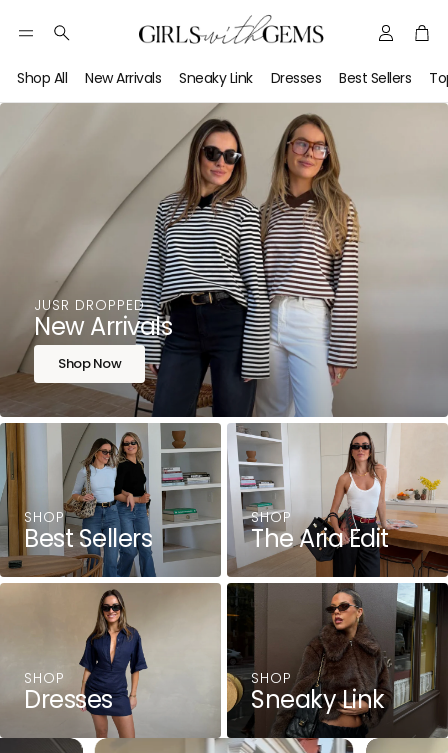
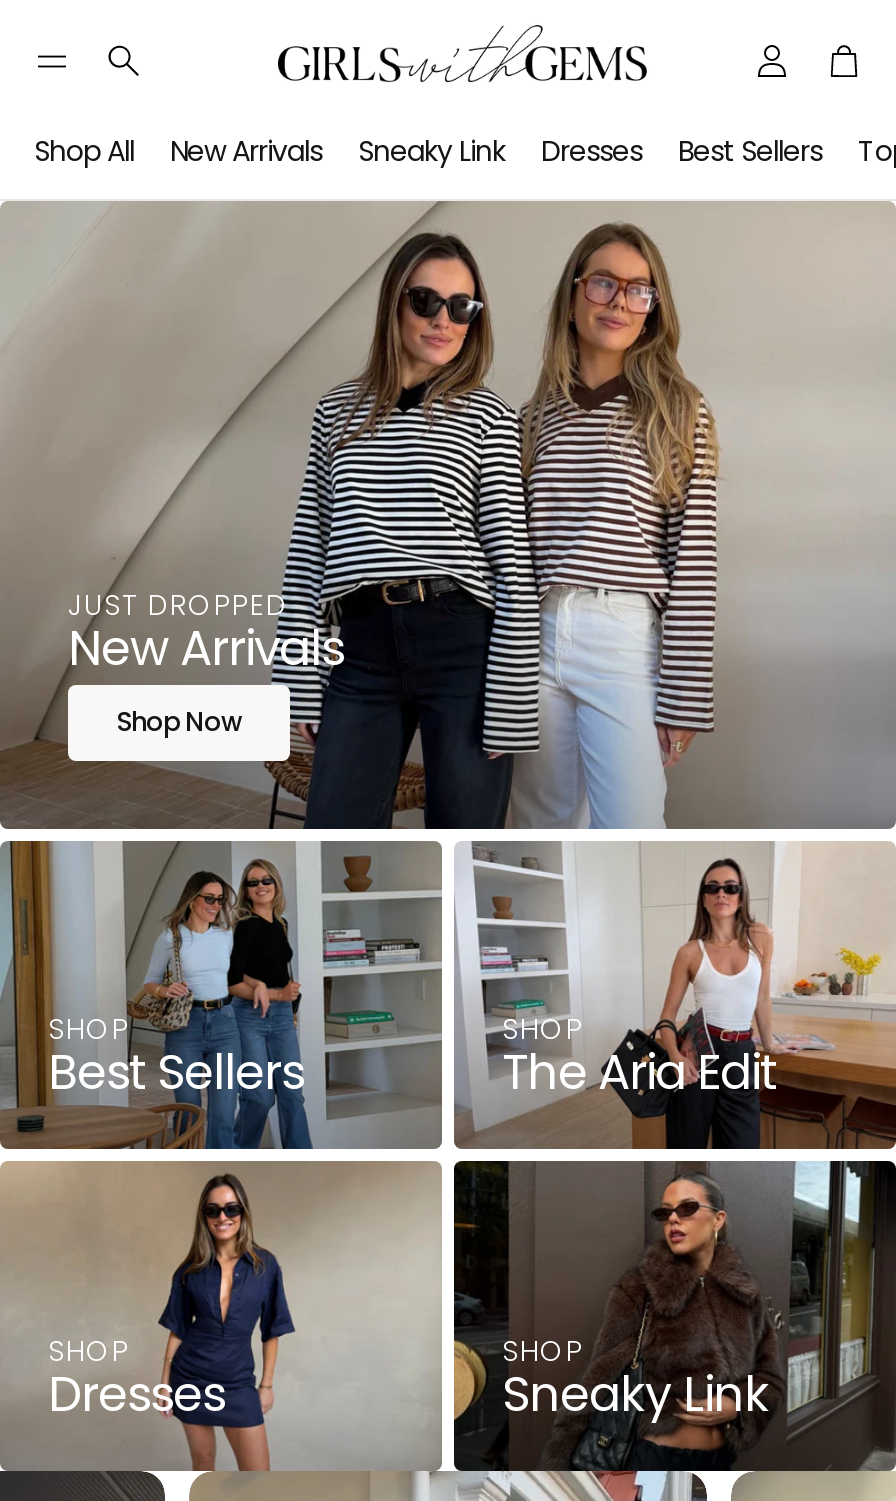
[34,295,145,315] JUSR DROPPED -> [68,584,288,624] JUST DROPPED

